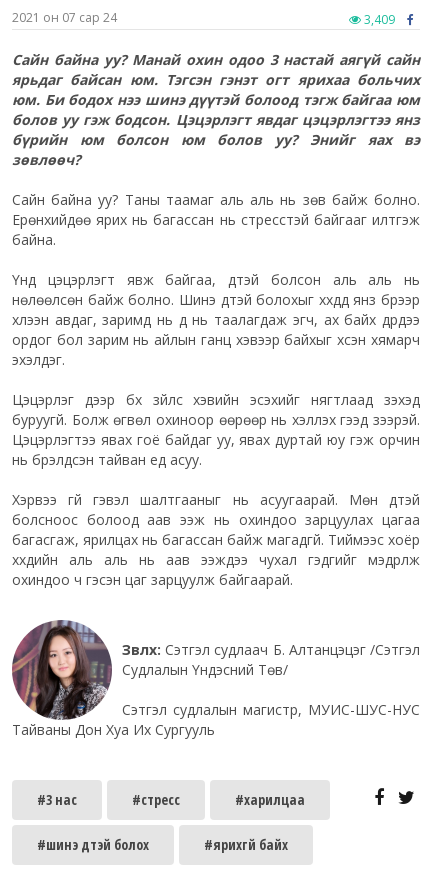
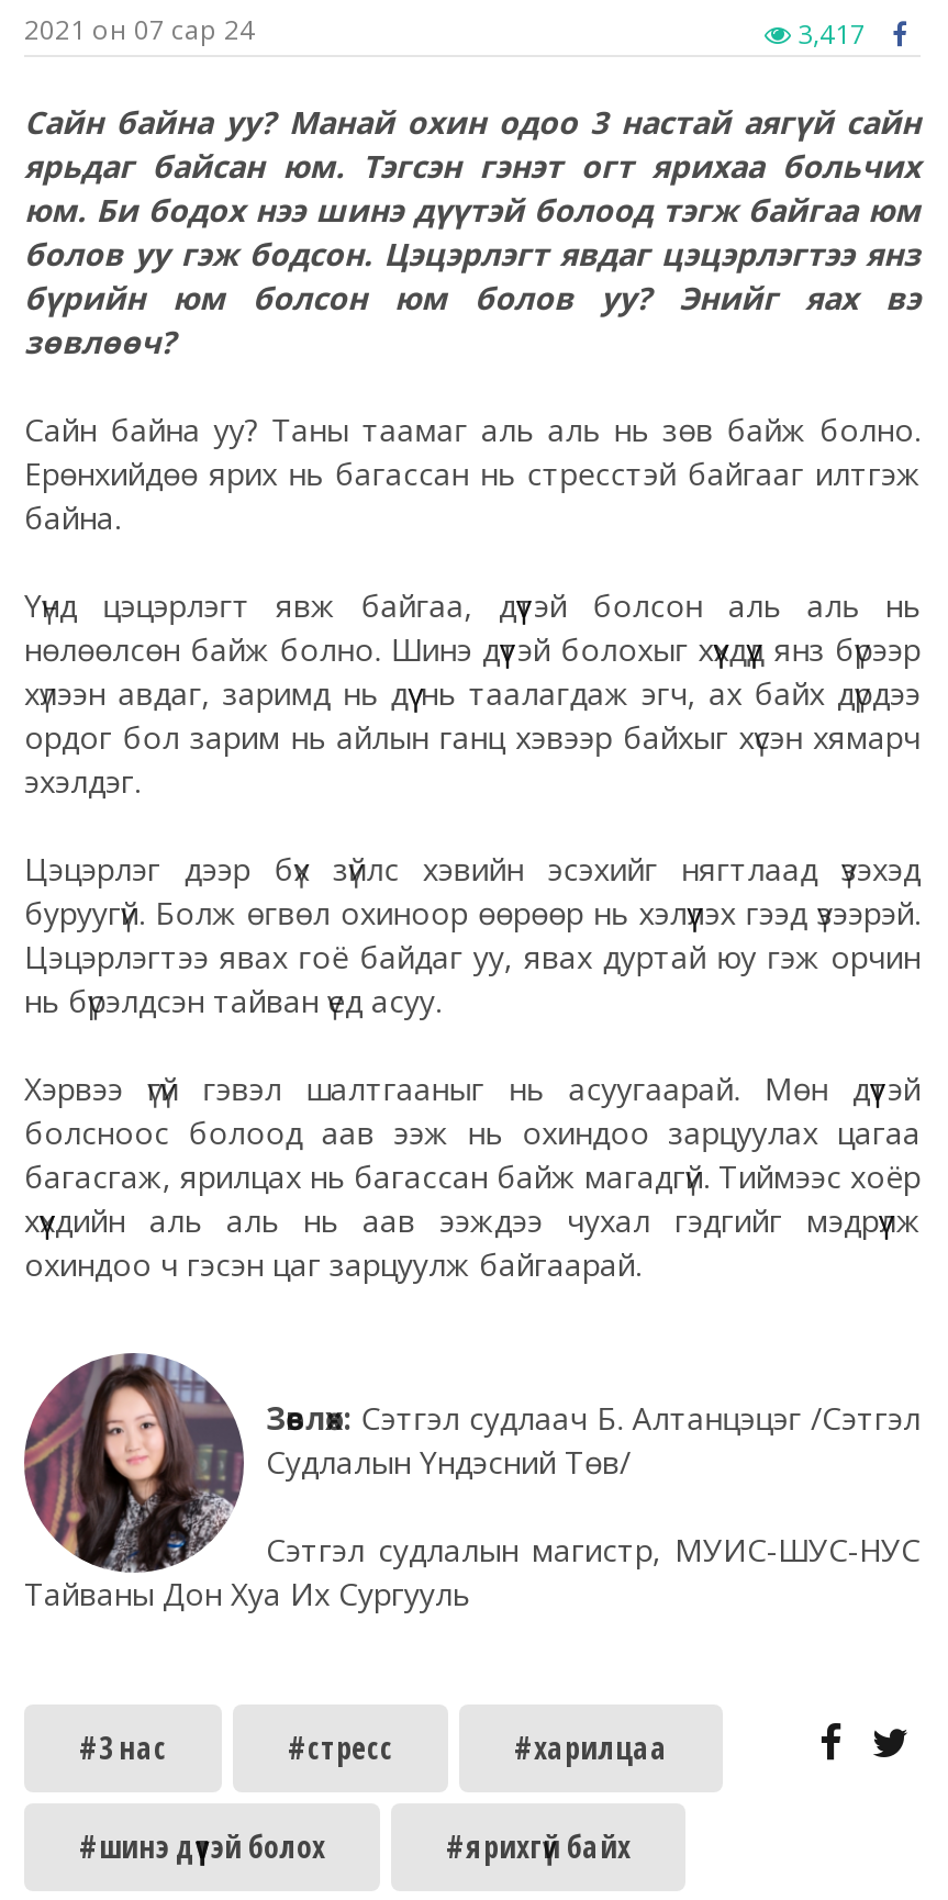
[364,11,395,28] 3,409 -> [798,15,866,53] 3,417

